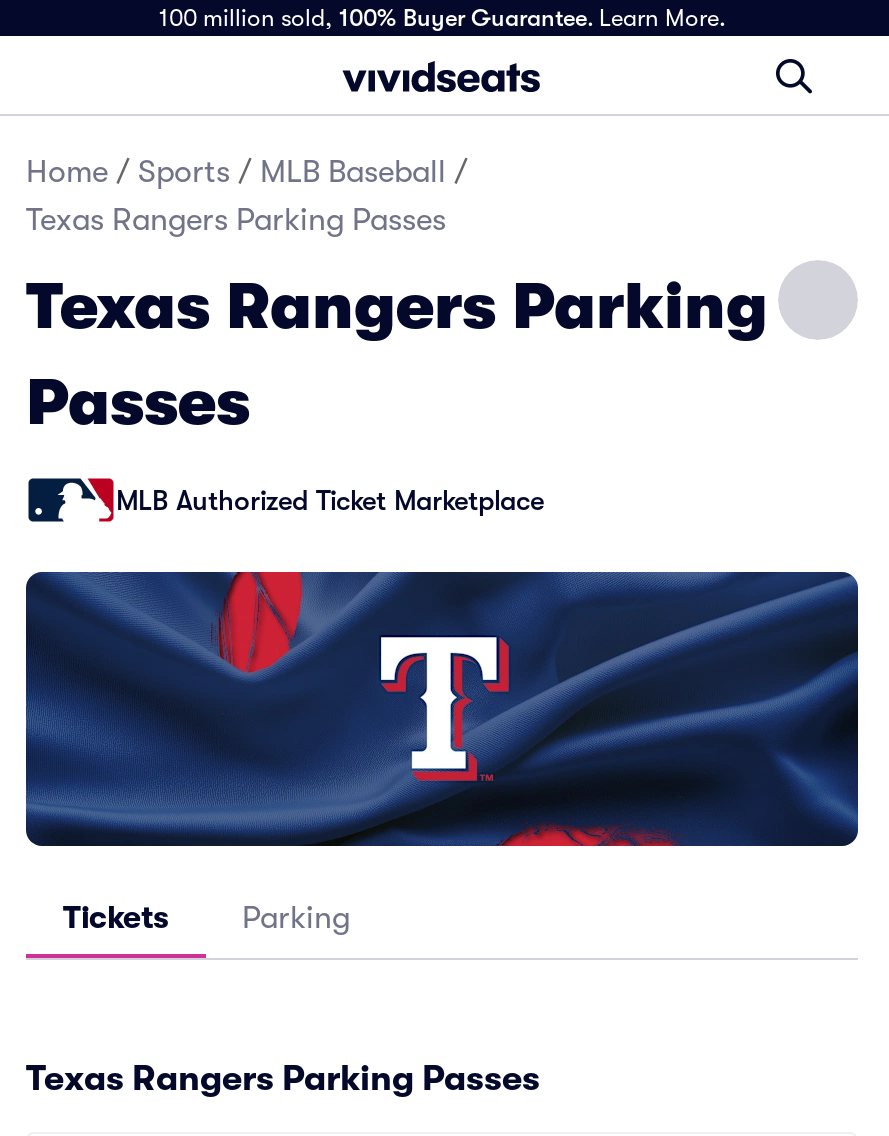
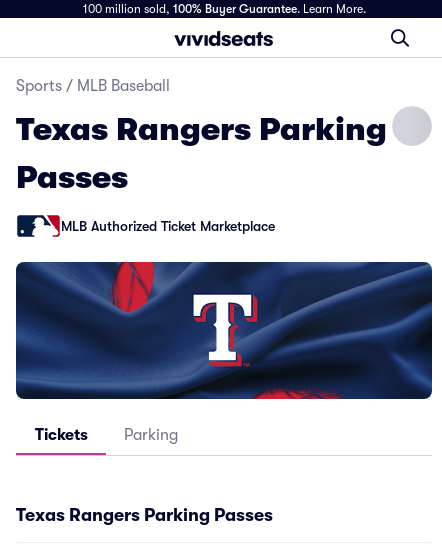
[26,154,468,238] Home / Sports / MLB Baseball / | Texas Rangers Parking Passes -> [16,77,170,95] Sports / MLB Baseball

